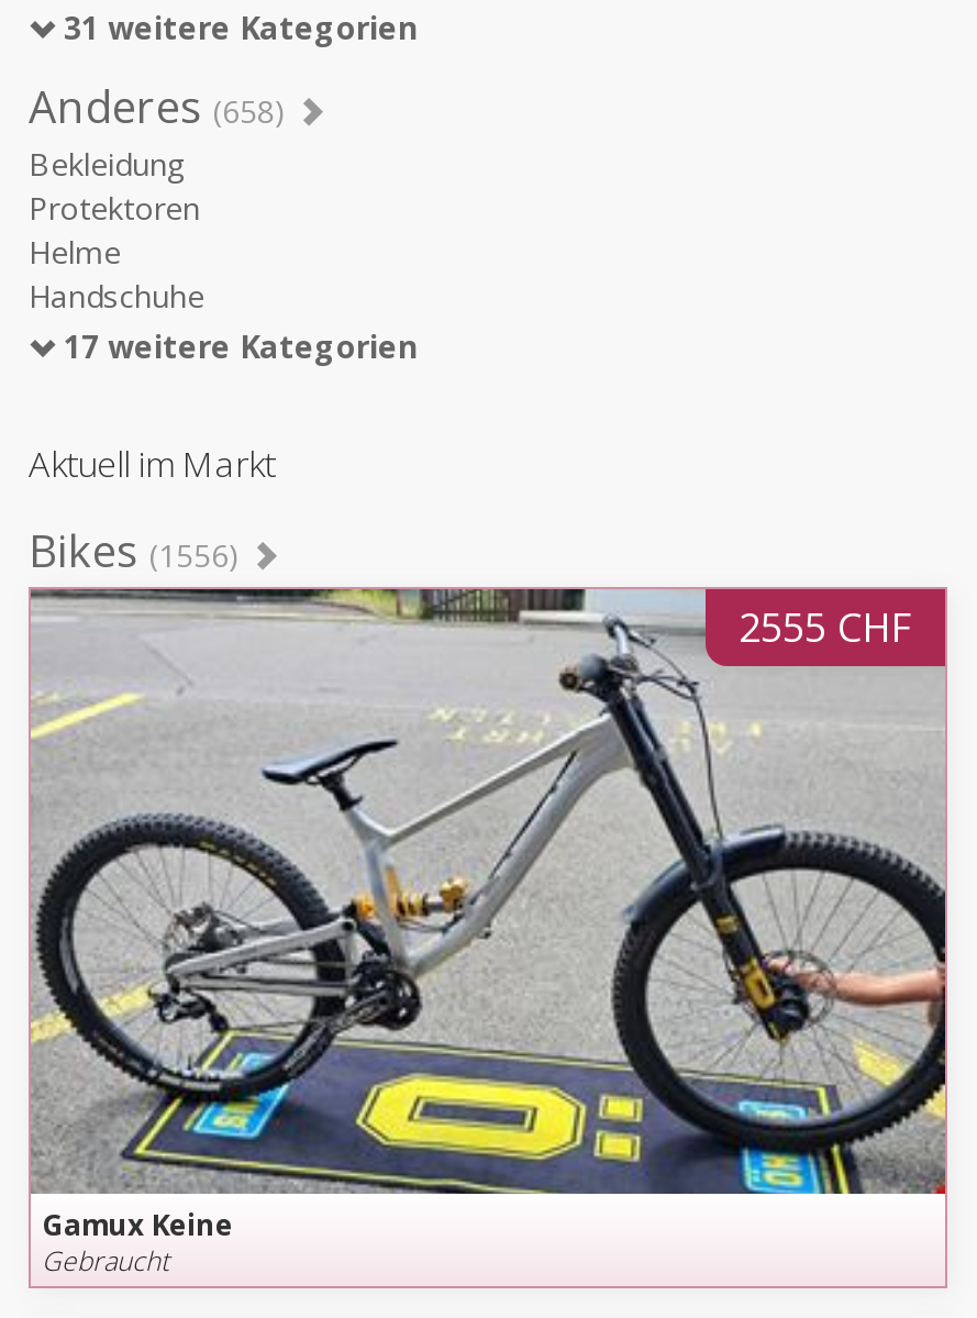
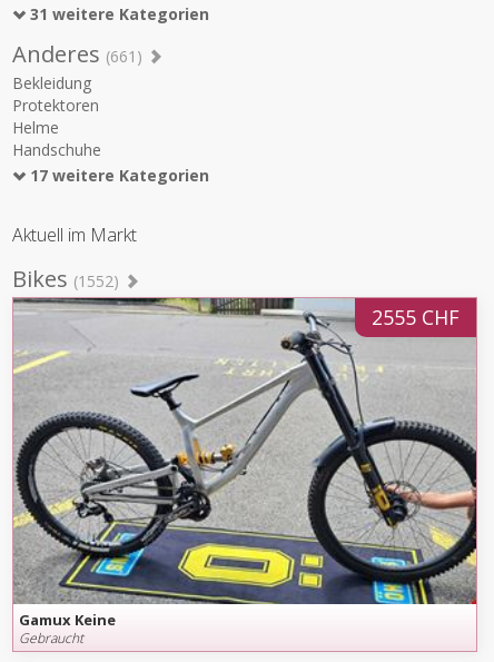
[29,77,286,136] Anderes (658) -> [12,39,142,69] Anderes (661)
[29,521,240,580] Bikes (1556) -> [12,264,119,294] Bikes (1552)

